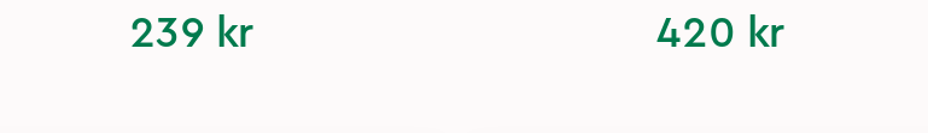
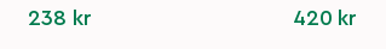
[130,11,254,54] 239 kr -> [28,7,92,29] 238 kr

